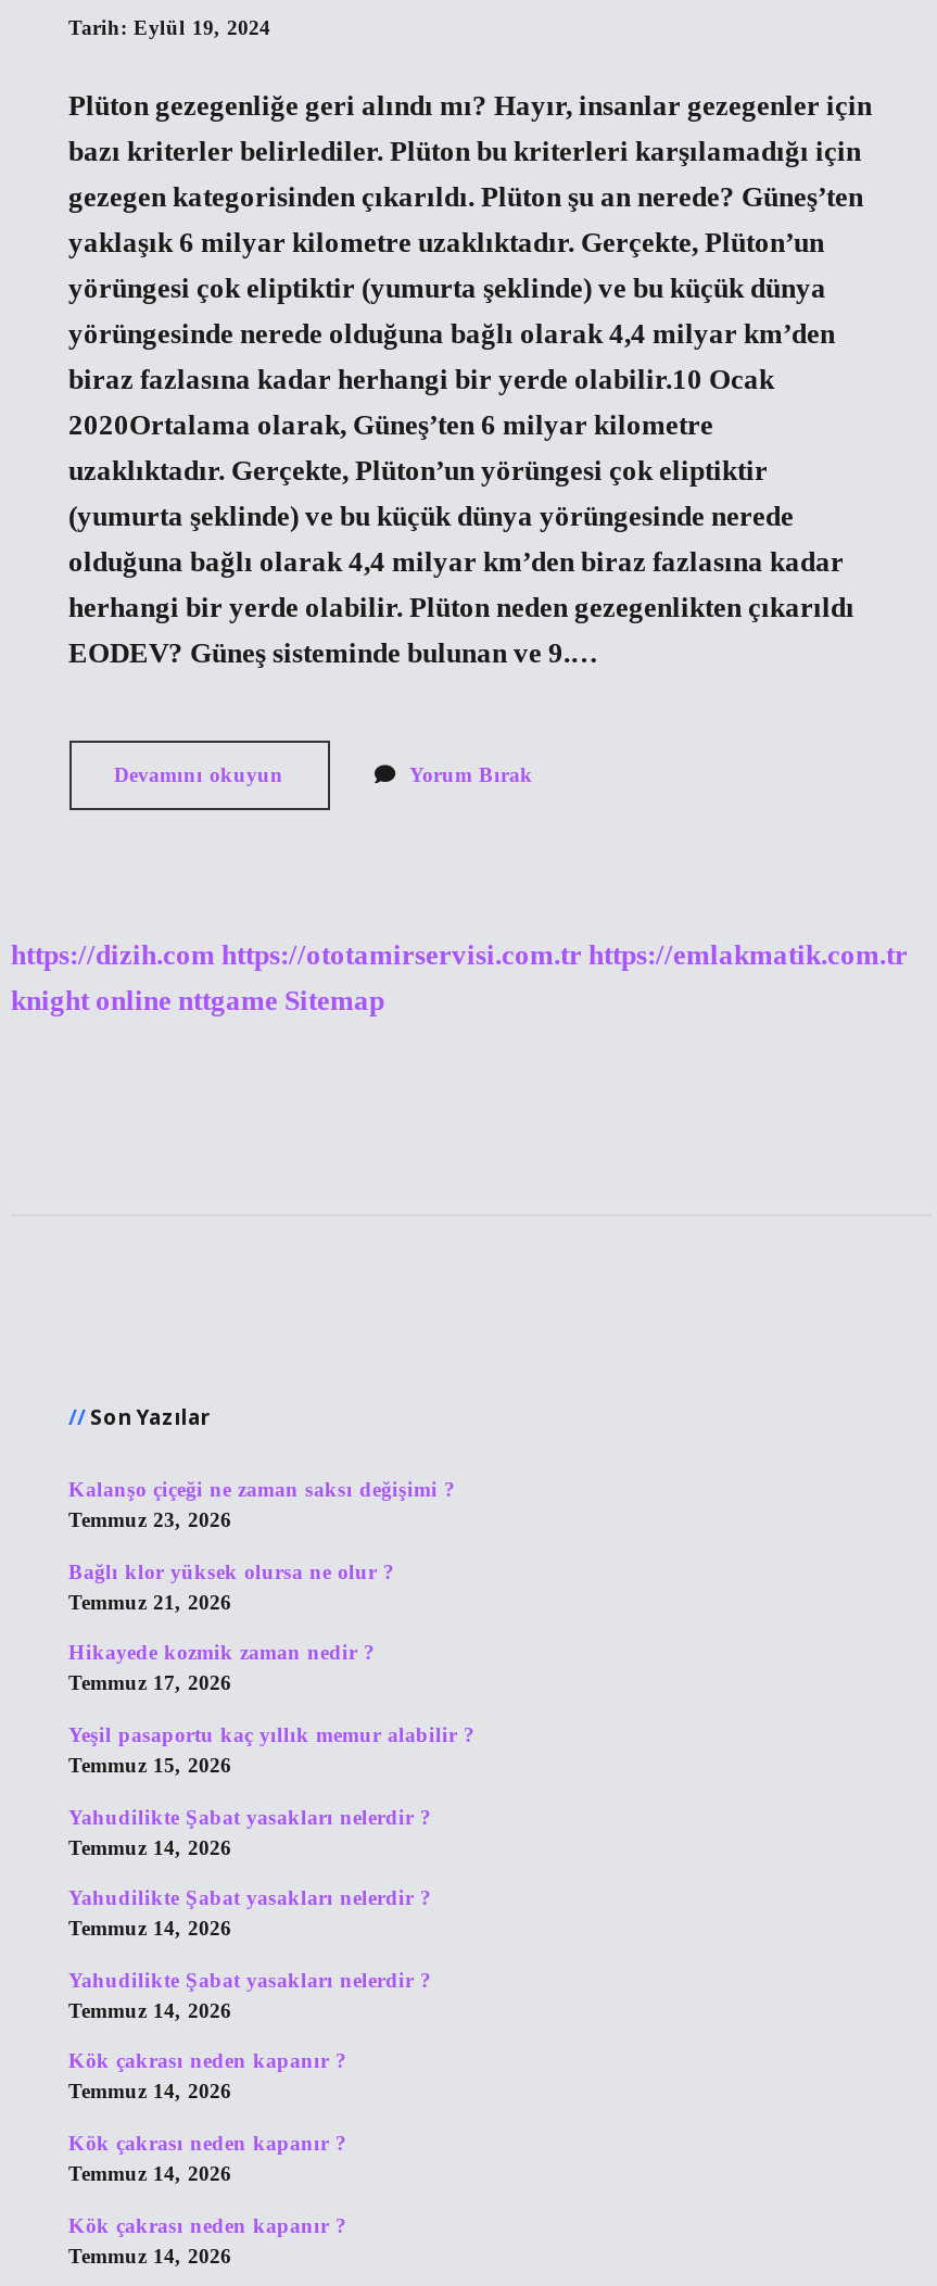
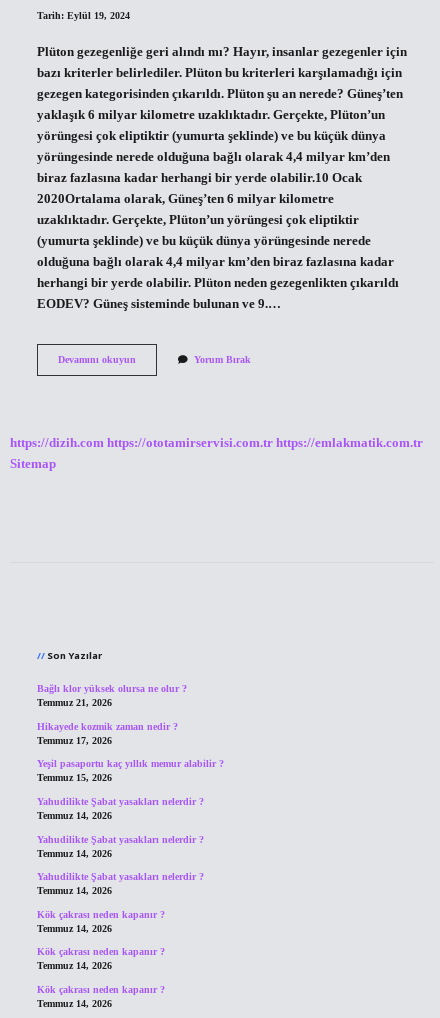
[11,987,384,1017] knight online nttgame Sitemap -> [10,457,56,471] Sitemap
[68,1478,455,1532] Kalanşo çiçeği ne zaman saksı değişimi ? | Temmuz 23, 2026 -> none

